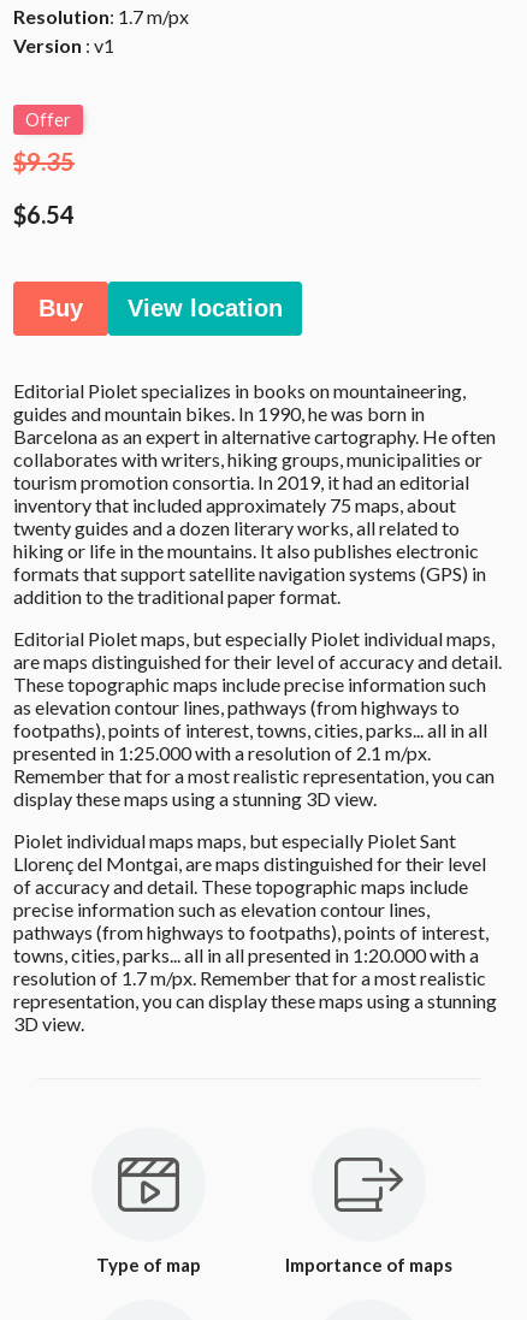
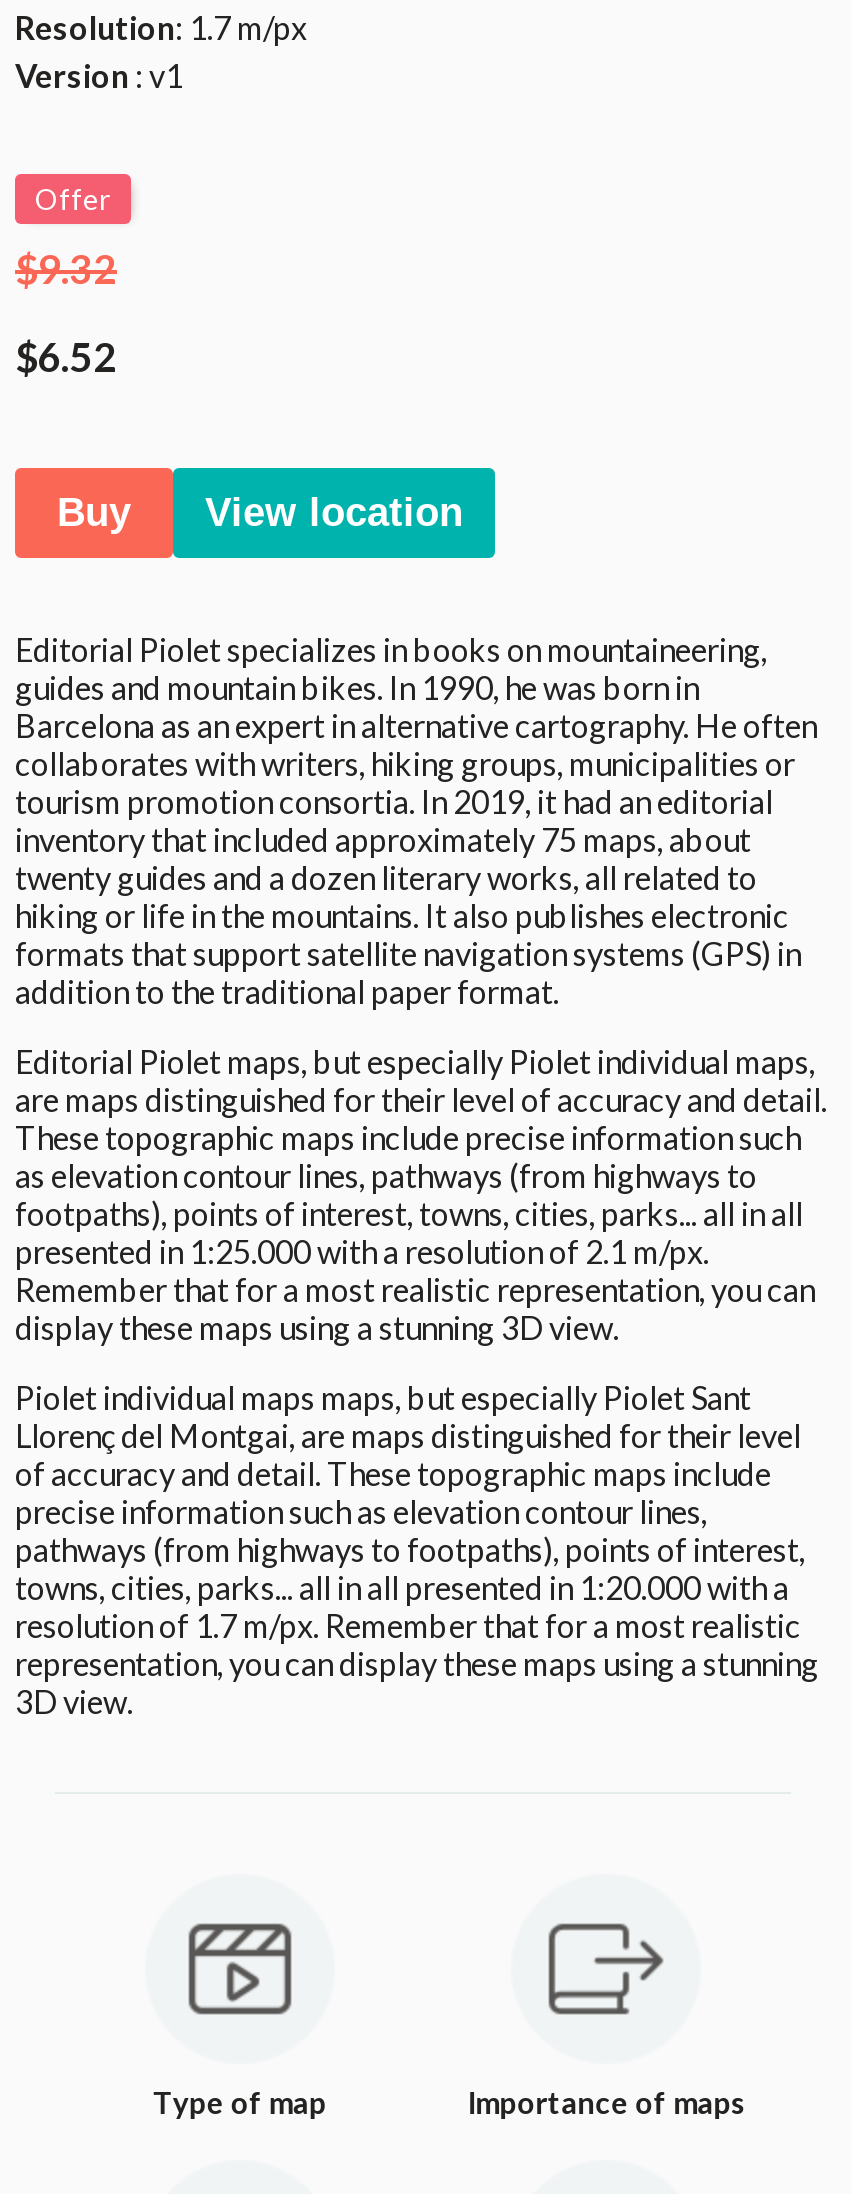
[13,147,75,176] $9.35 -> [15,244,117,292] $9.32
[13,200,75,229] $6.54 -> [15,332,117,380] $6.52

